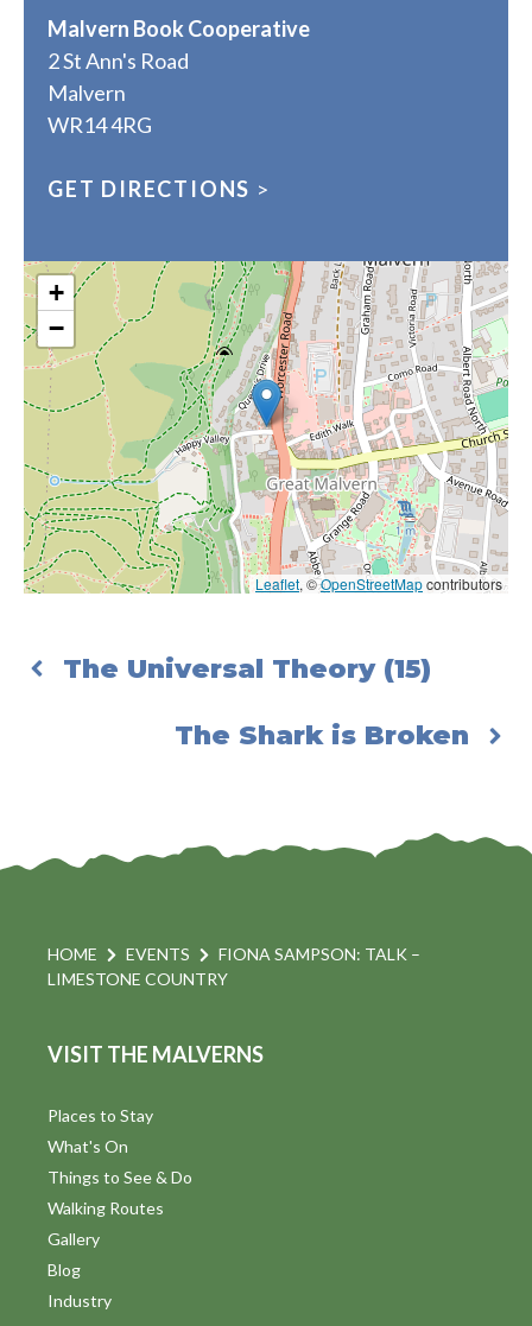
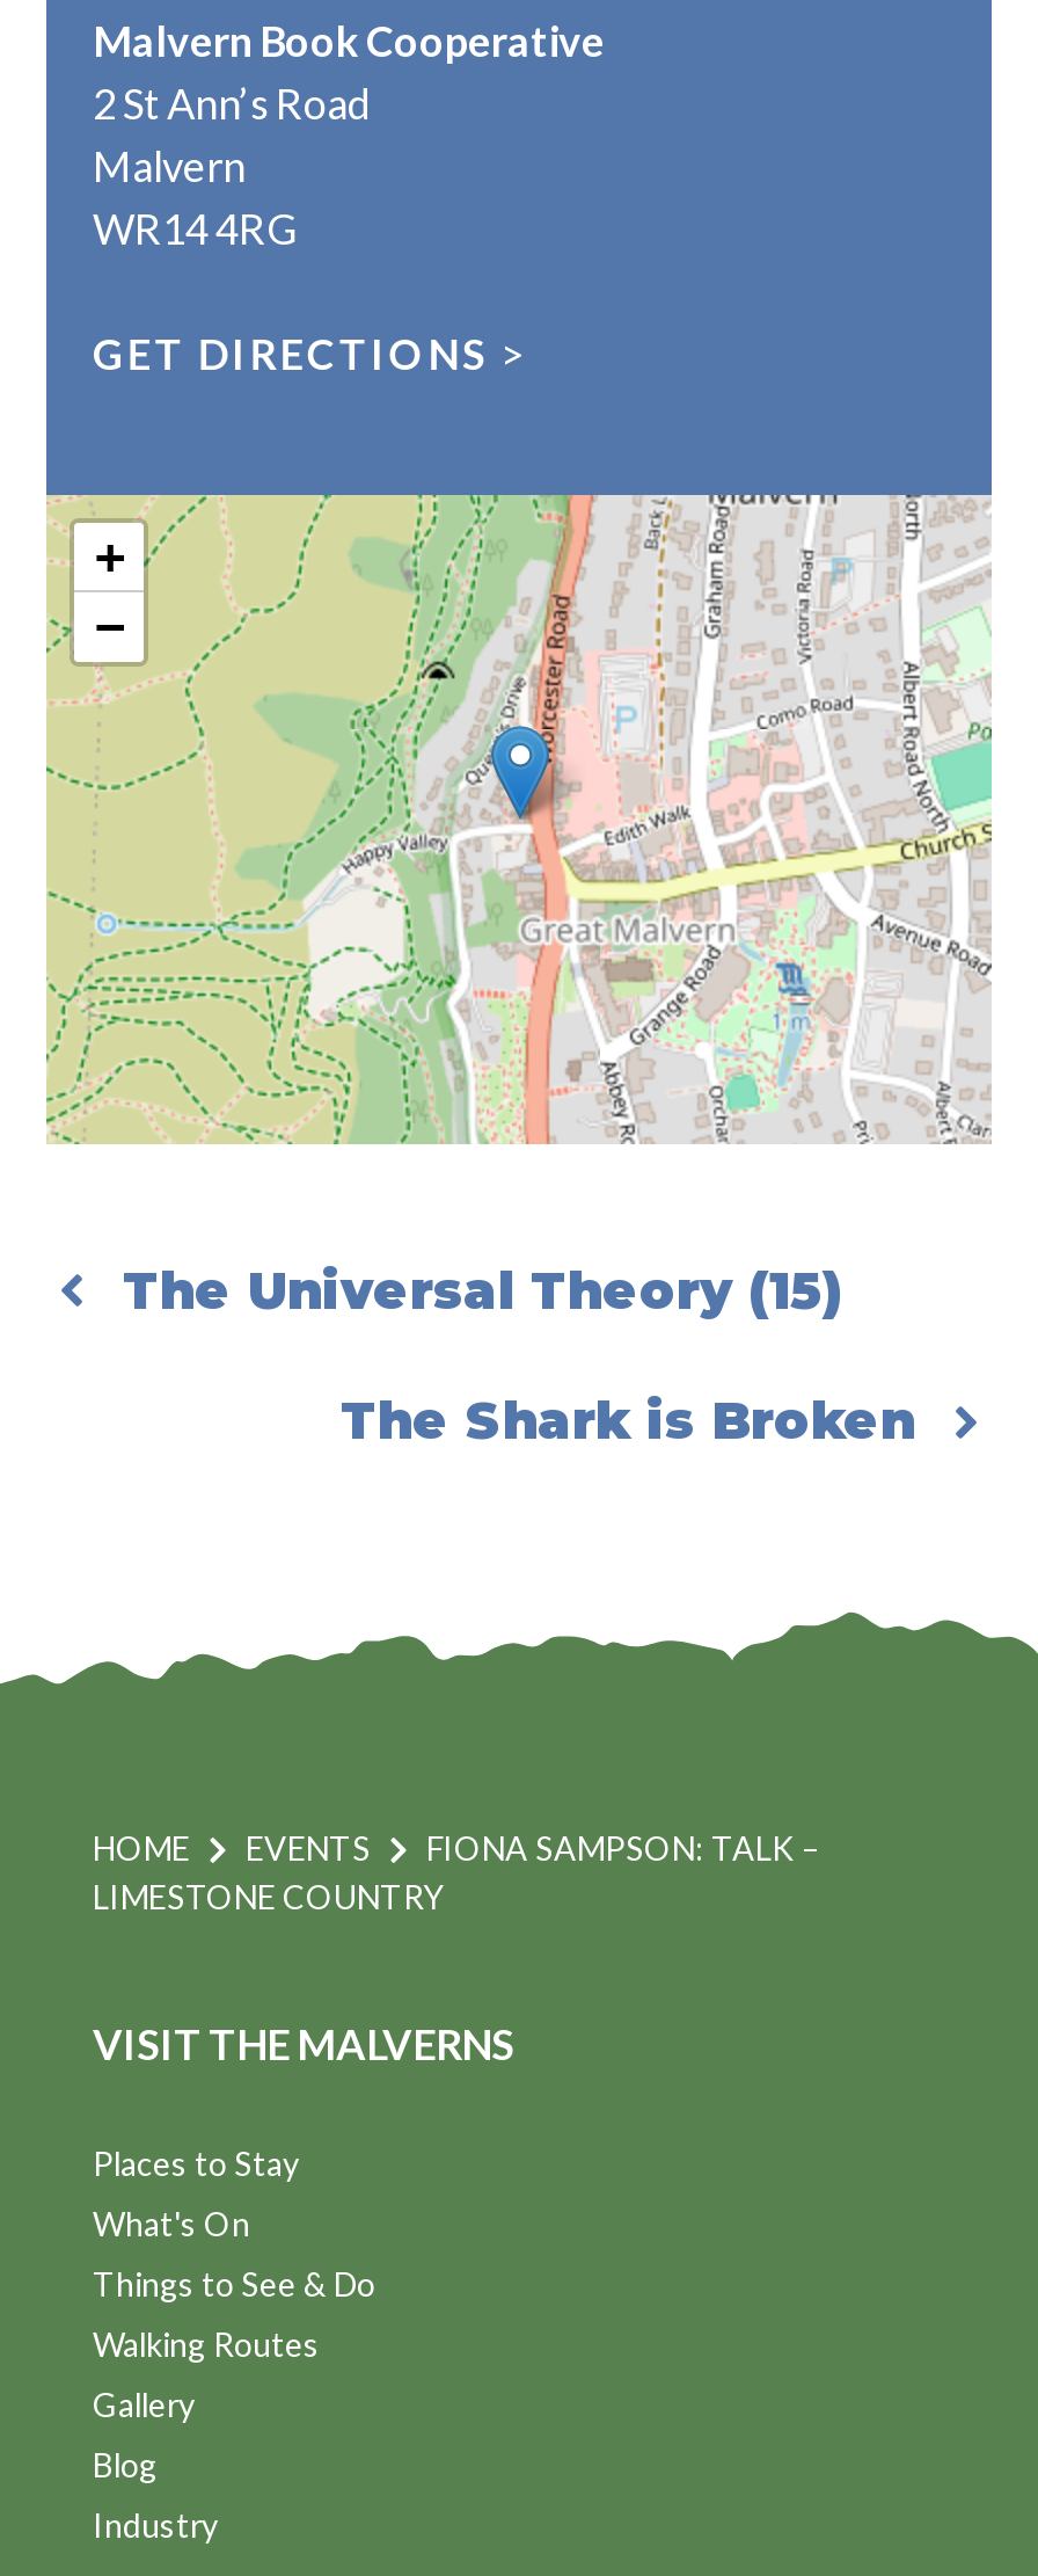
[47,47,189,73] 2 St Ann's Road -> [93,77,371,128] 2 St Ann’s Road
[255,573,502,593] Leaflet, ©OpenStreetMap contributors -> none

